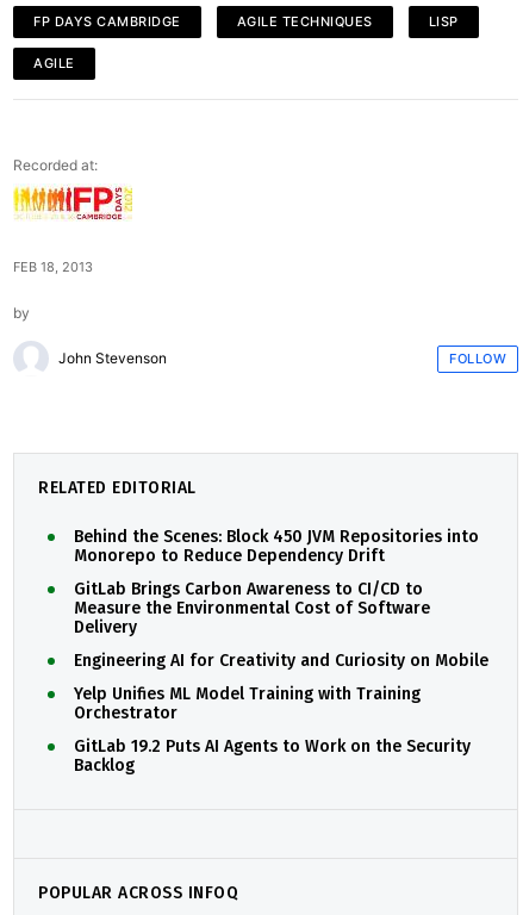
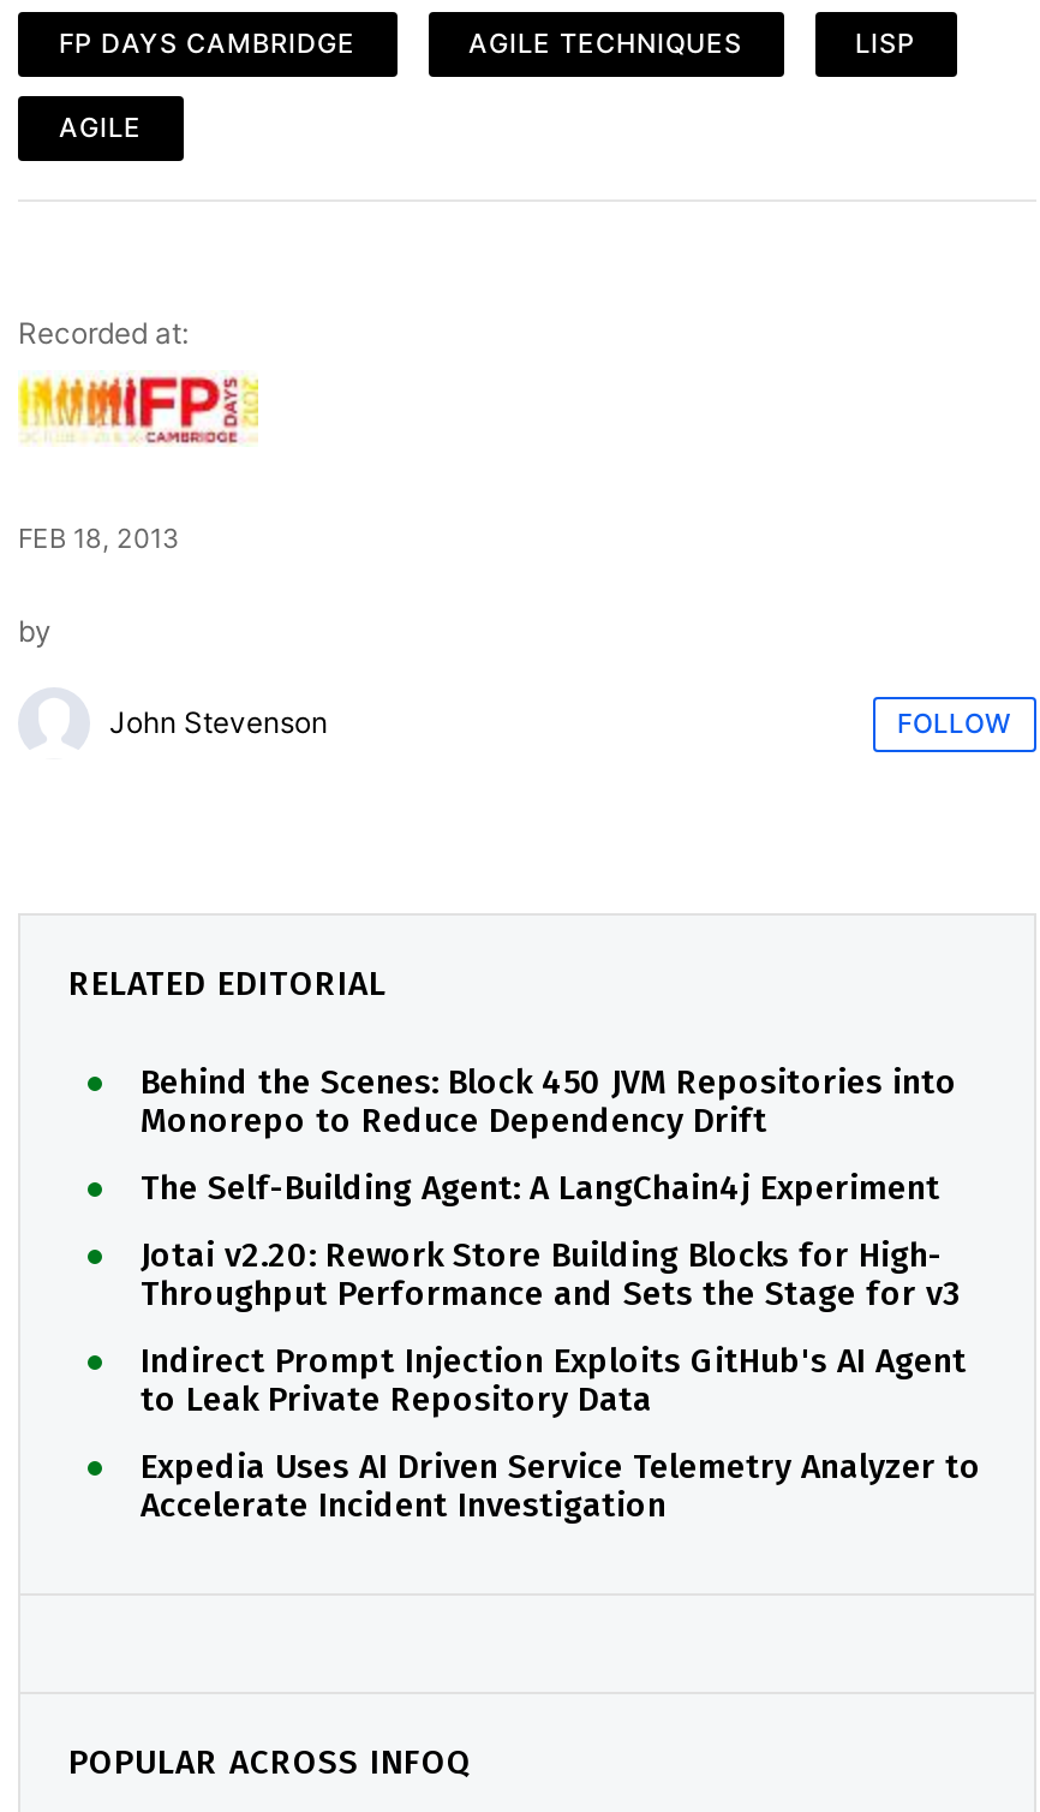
[74,579,430,638] GitLab Brings Carbon Awareness to CI/CD to | Measure the Environmental Cost of Software | Delivery -> [141,1168,940,1209] The Self-Building Agent: A LangChain4j Experiment
[74,651,488,671] Engineering AI for Creativity and Curiosity on Mobile -> [141,1236,962,1315] Jotai v2.20: Rework Store Building Blocks for High- | Throughput Performance and Sets the Stage for v3
[74,684,421,723] Yelp Unifies ML Model Training with Training | Orchestrator -> [141,1341,967,1421] Indirect Prompt Injection Exploits GitHub's AI Agent | to Leak Private Repository Data
[74,737,471,776] GitLab 19.2 Puts AI Agents to Work on the Security | Backlog -> [141,1447,981,1527] Expedia Uses AI Driven Service Telemetry Analyzer to | Accelerate Incident Investigation

